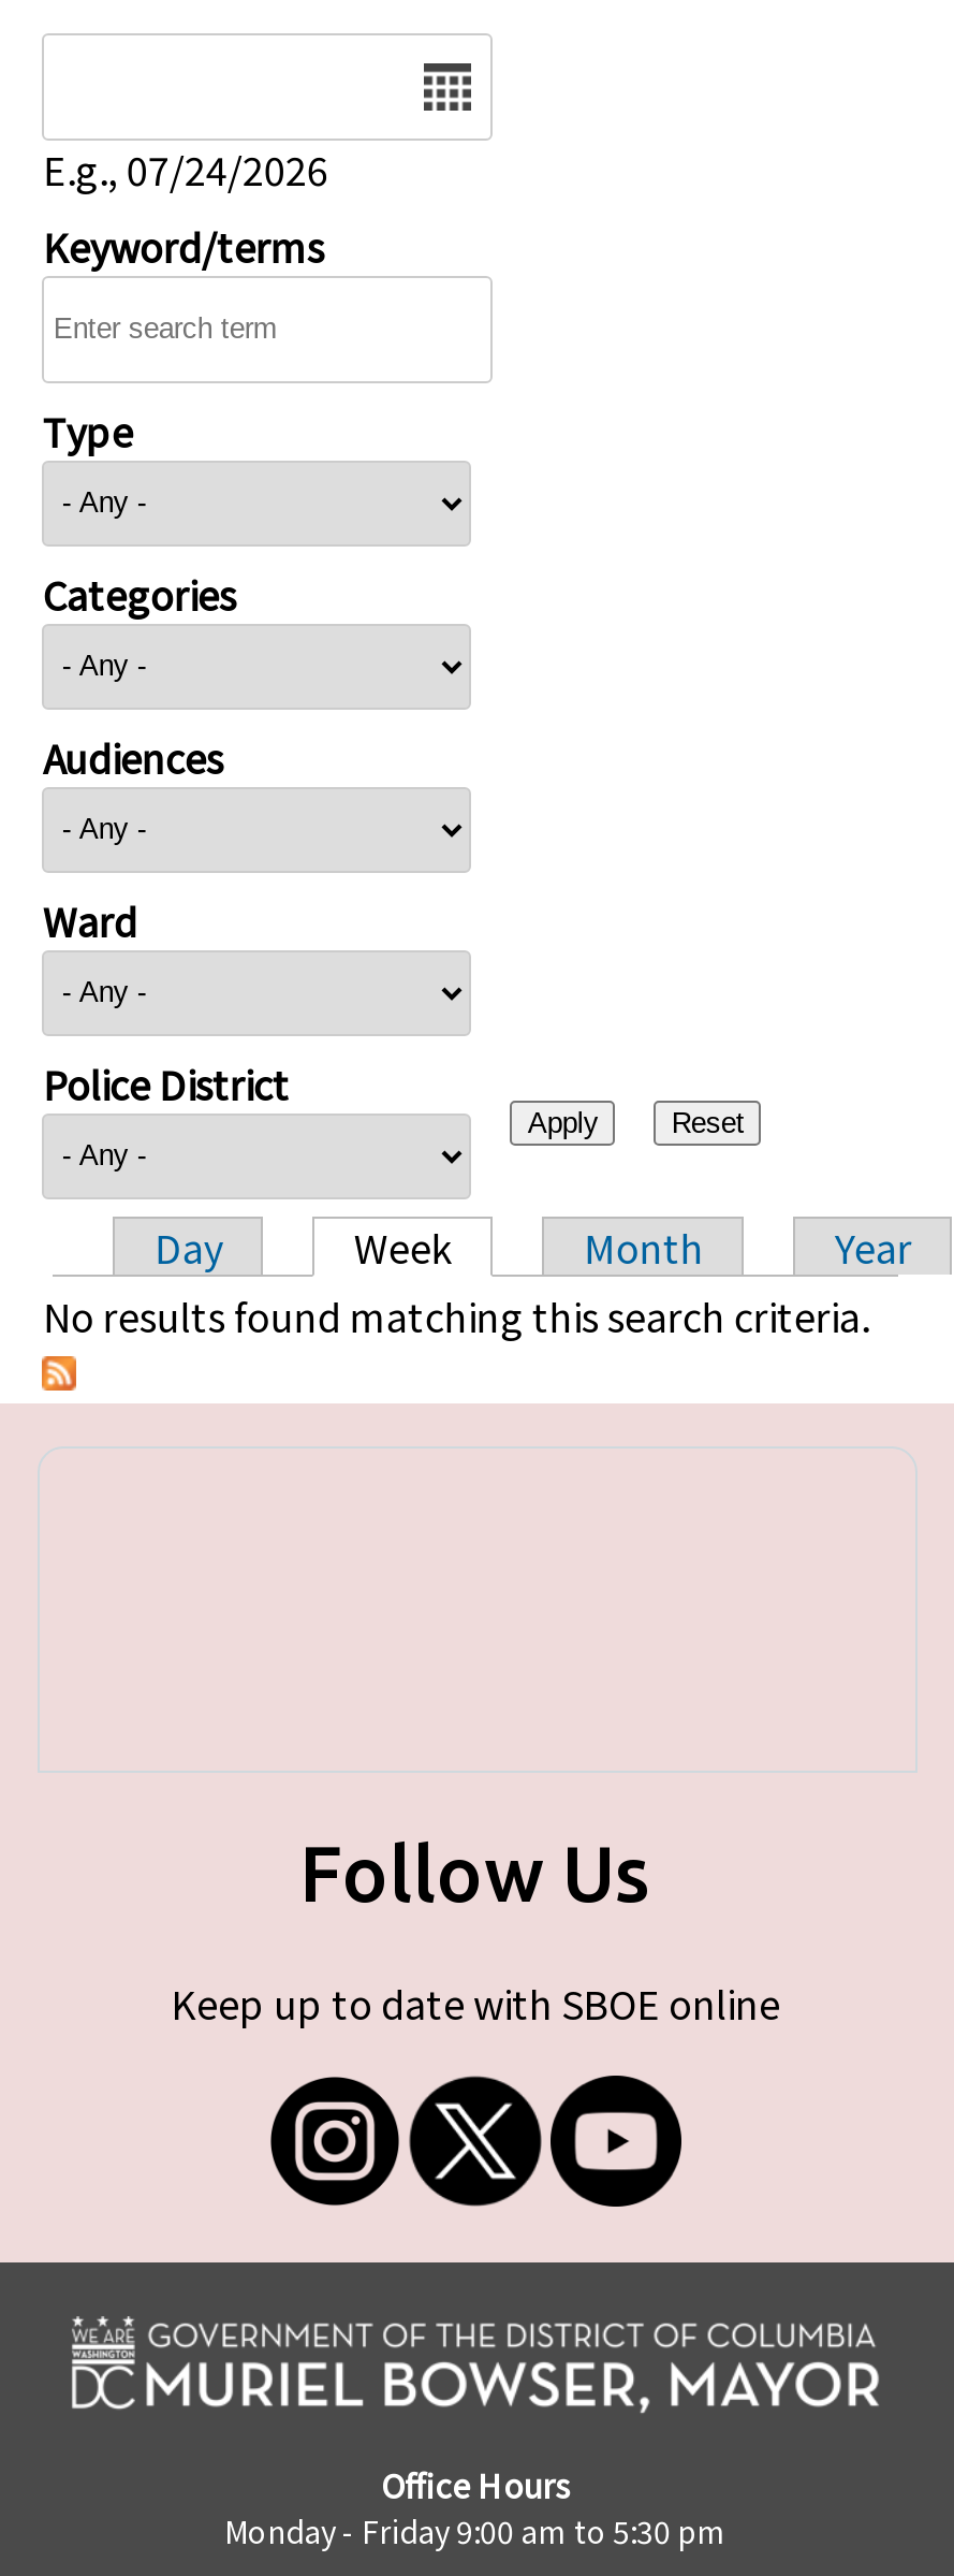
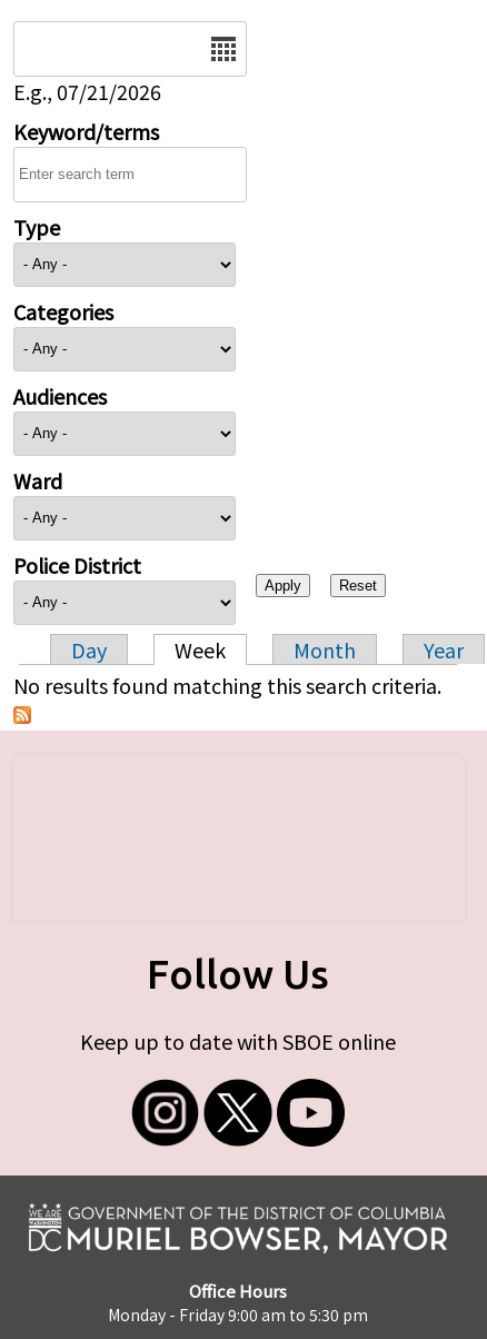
[43,140,328,195] E.g., 07/24/2026 -> [14,76,162,105] E.g., 07/21/2026

